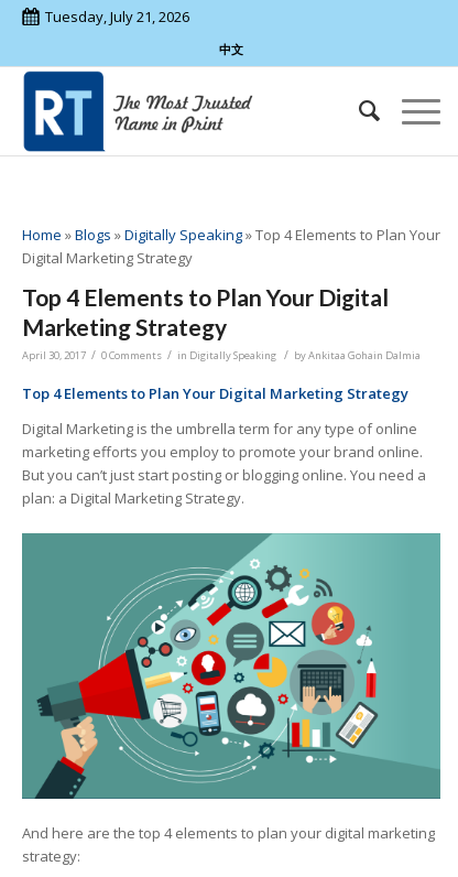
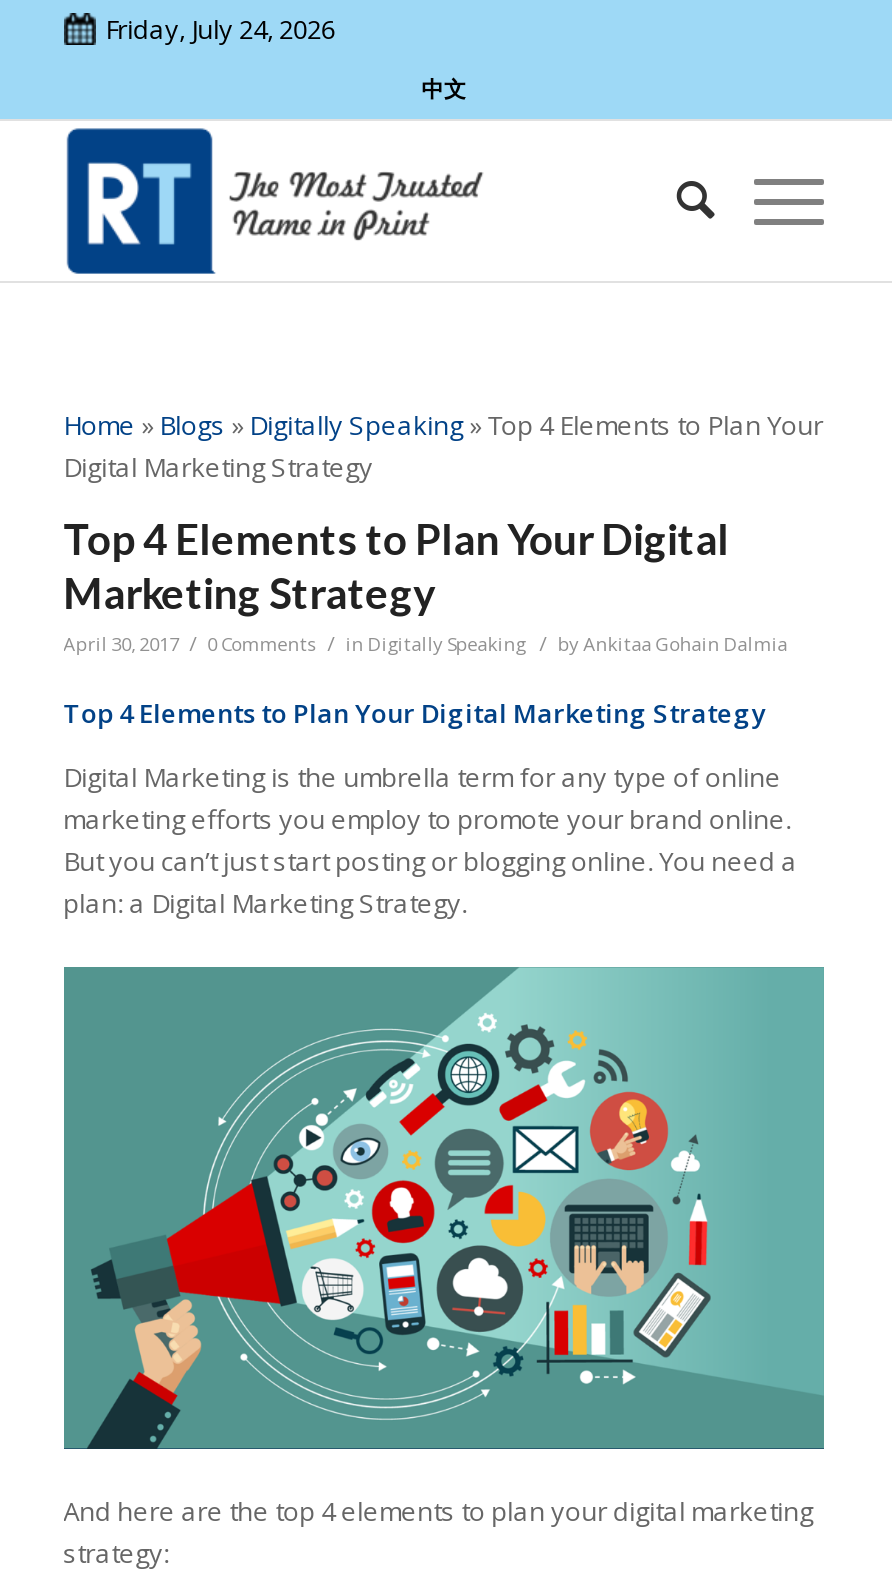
[45,7,189,26] Tuesday, July 21, 2026 -> [105,11,335,47] Friday, July 24, 2026

